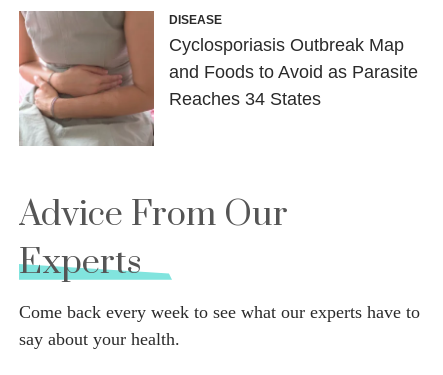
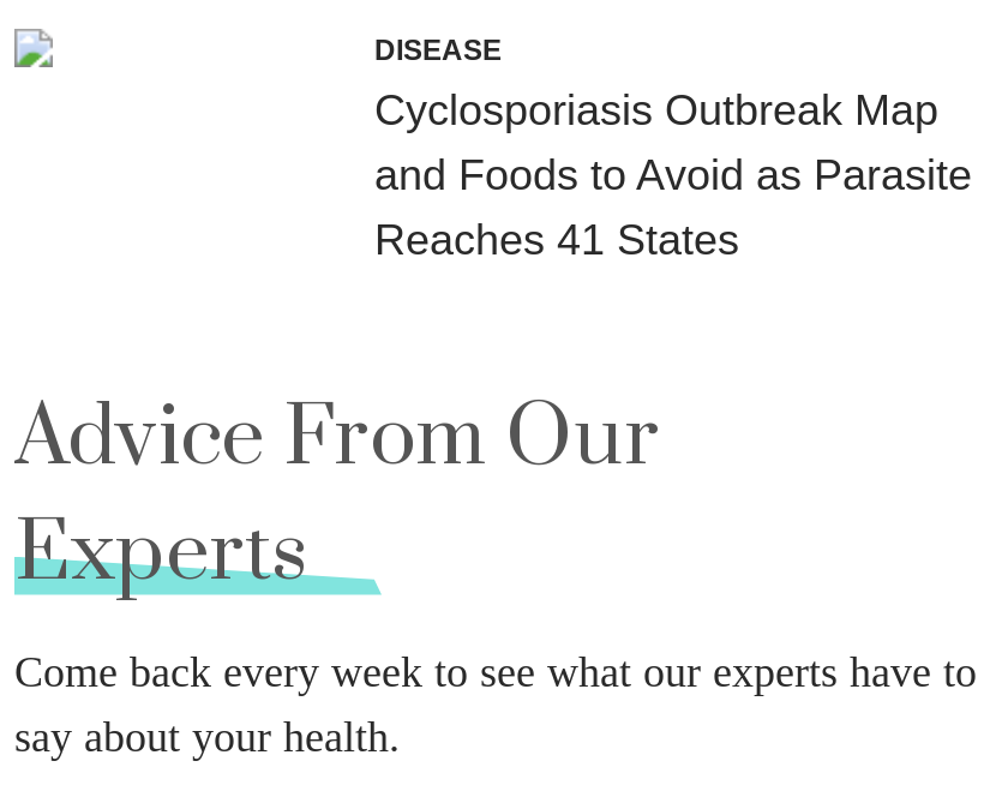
[18,10,155,147] [image] -> none
[169,89,321,109] Reaches 34 States -> [374,216,739,264] Reaches 41 States

